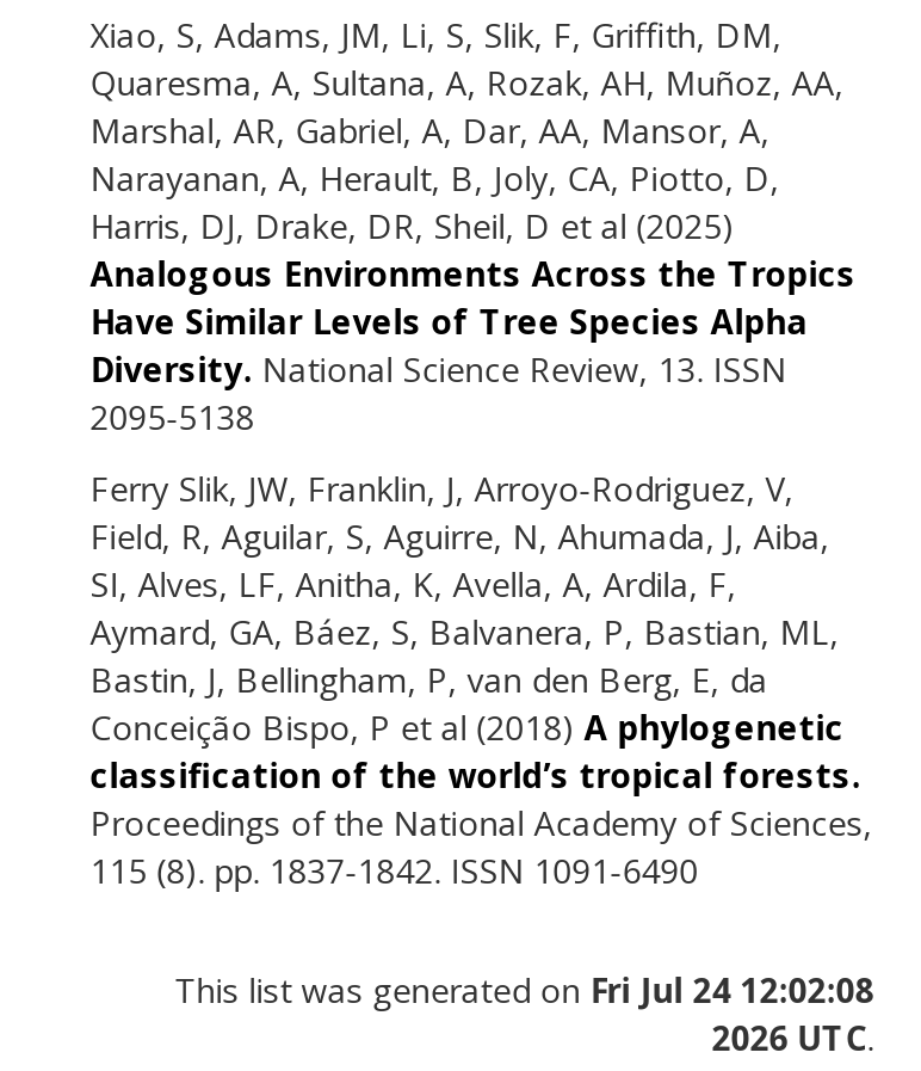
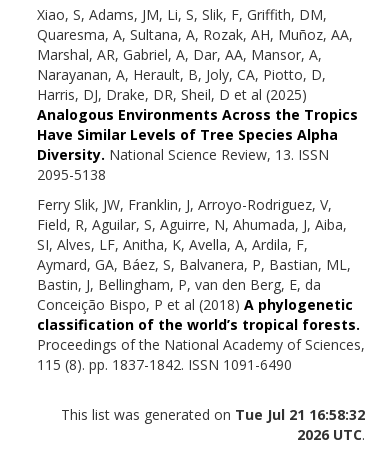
[175,966,874,1012] This list was generated on Fri Jul 24 12:02:08 -> [61,405,365,424] This list was generated on Tue Jul 21 16:58:32

